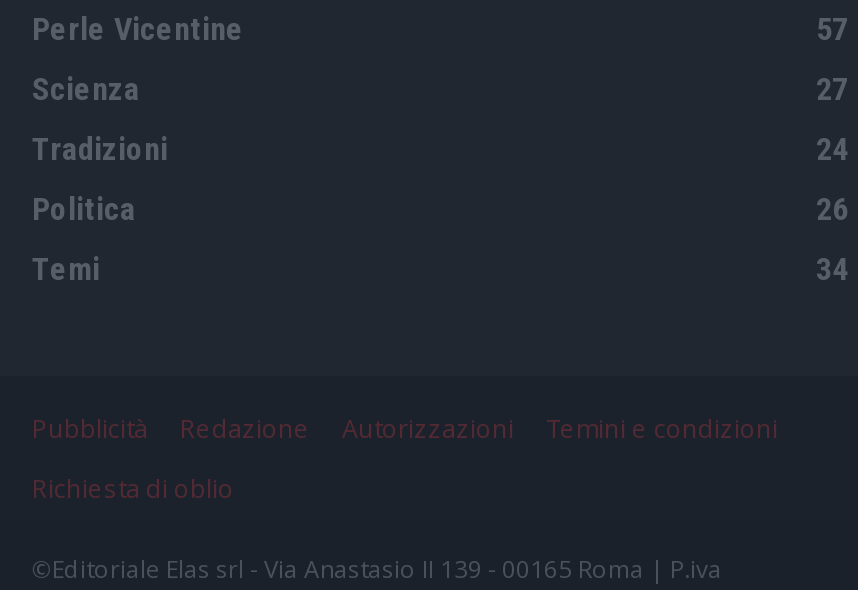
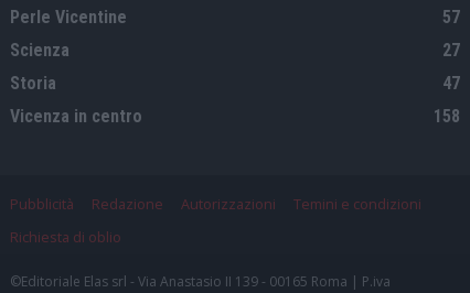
[32,129,848,287] Tradizioni | 24 | Politica | 26 | Temi | 34 -> [10,72,460,126] Storia | 47 | Vicenza in centro | 158

